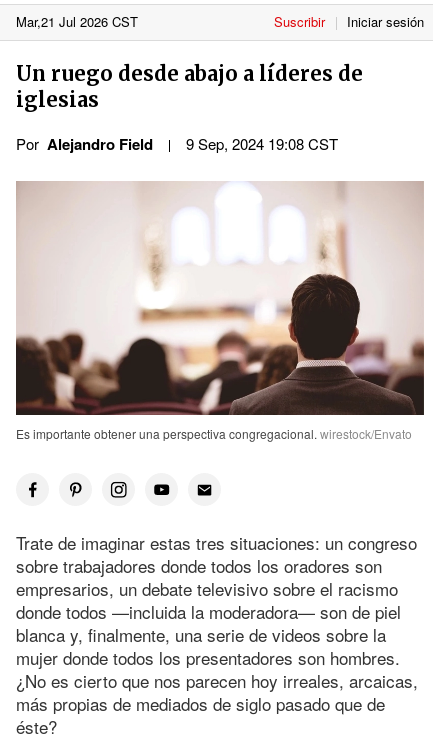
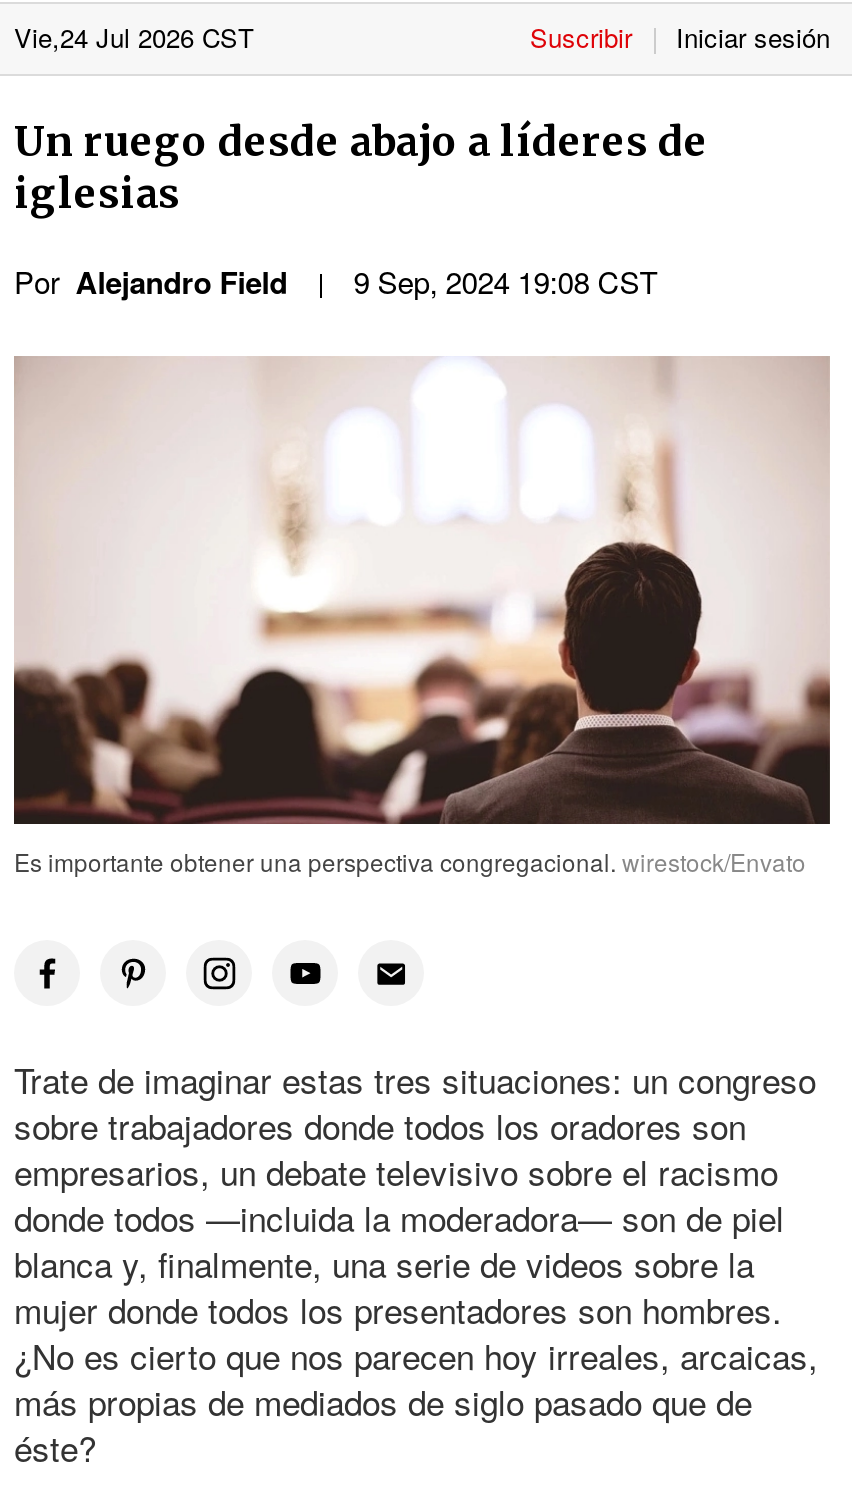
[16,12,138,31] Mar,21 Jul 2026 CST -> [14,18,254,56] Vie,24 Jul 2026 CST

